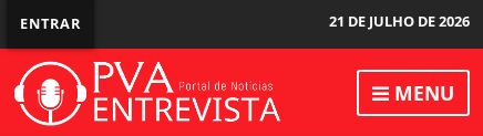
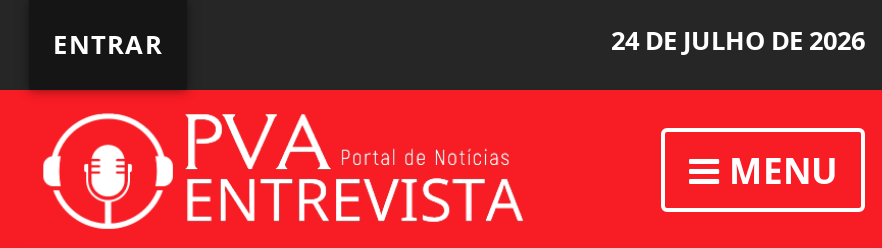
[329,11,470,31] 21 DE JULHO DE 2026 -> [611,22,865,58] 24 DE JULHO DE 2026

